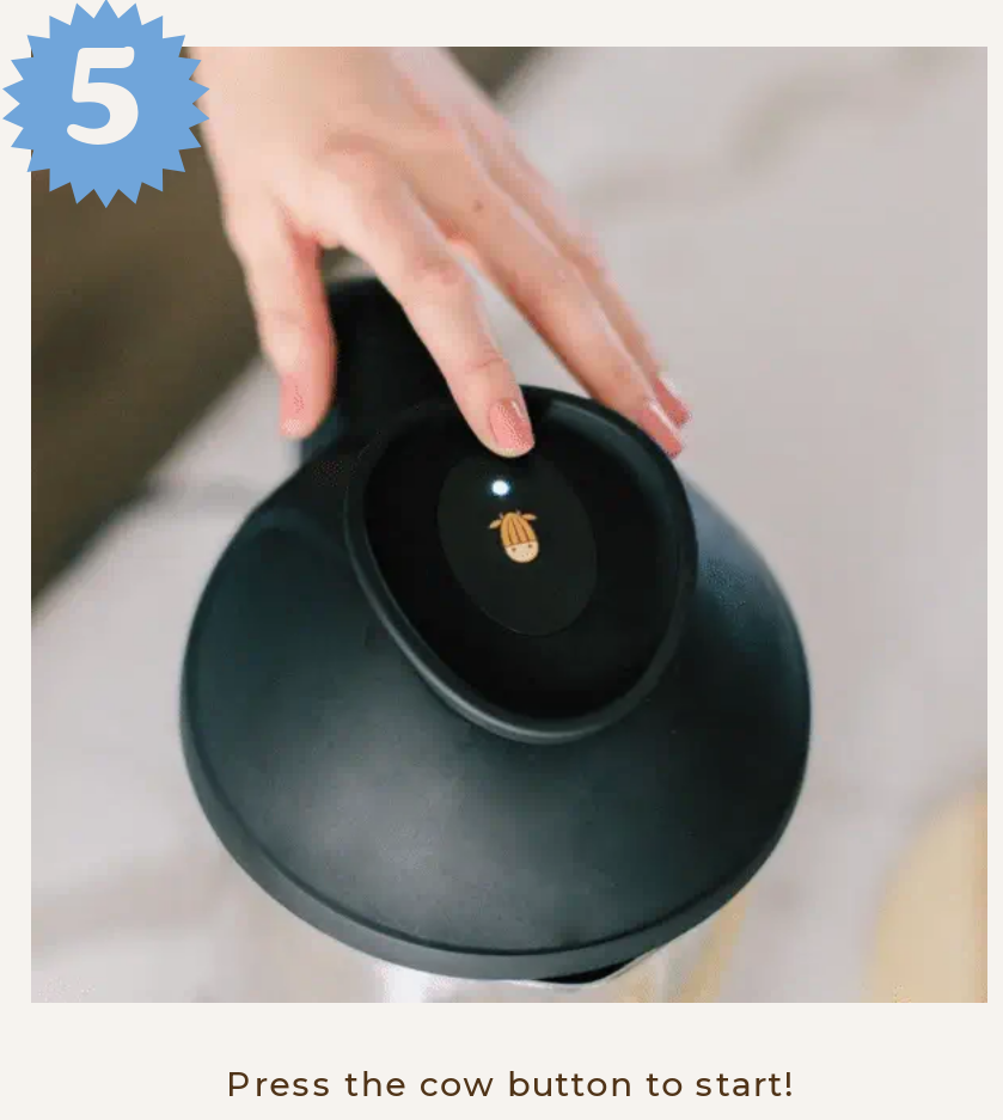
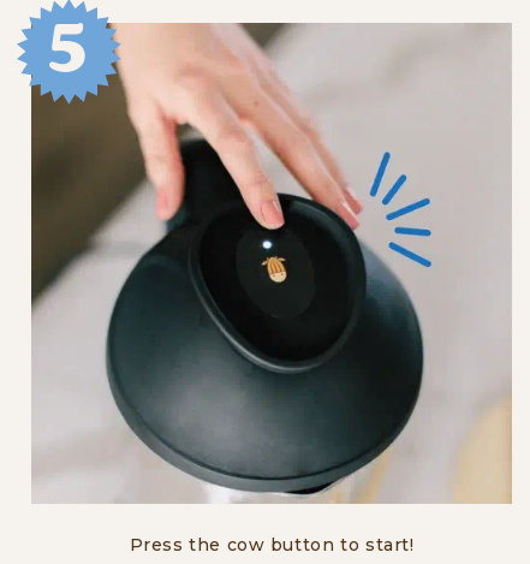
none -> [369,152,433,268] [image]

